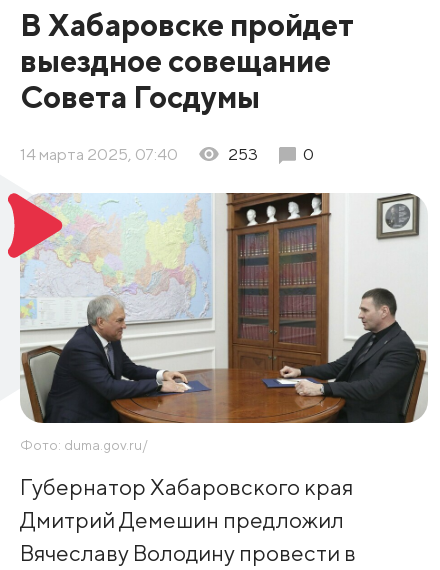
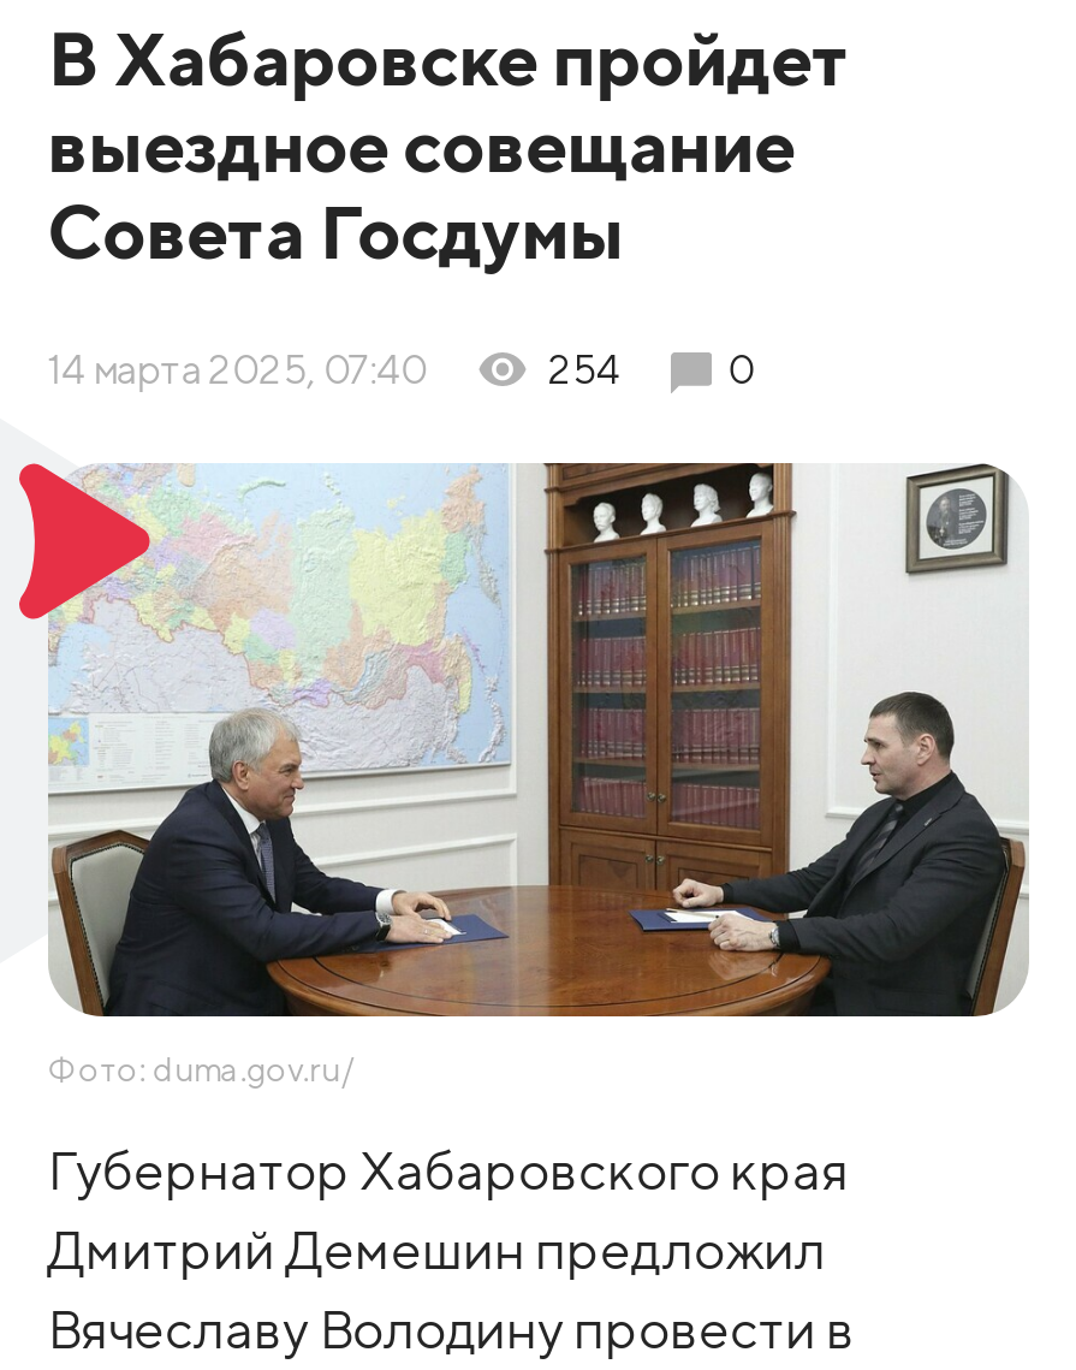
[228,144,258,164] 253 -> [548,346,620,394] 254

